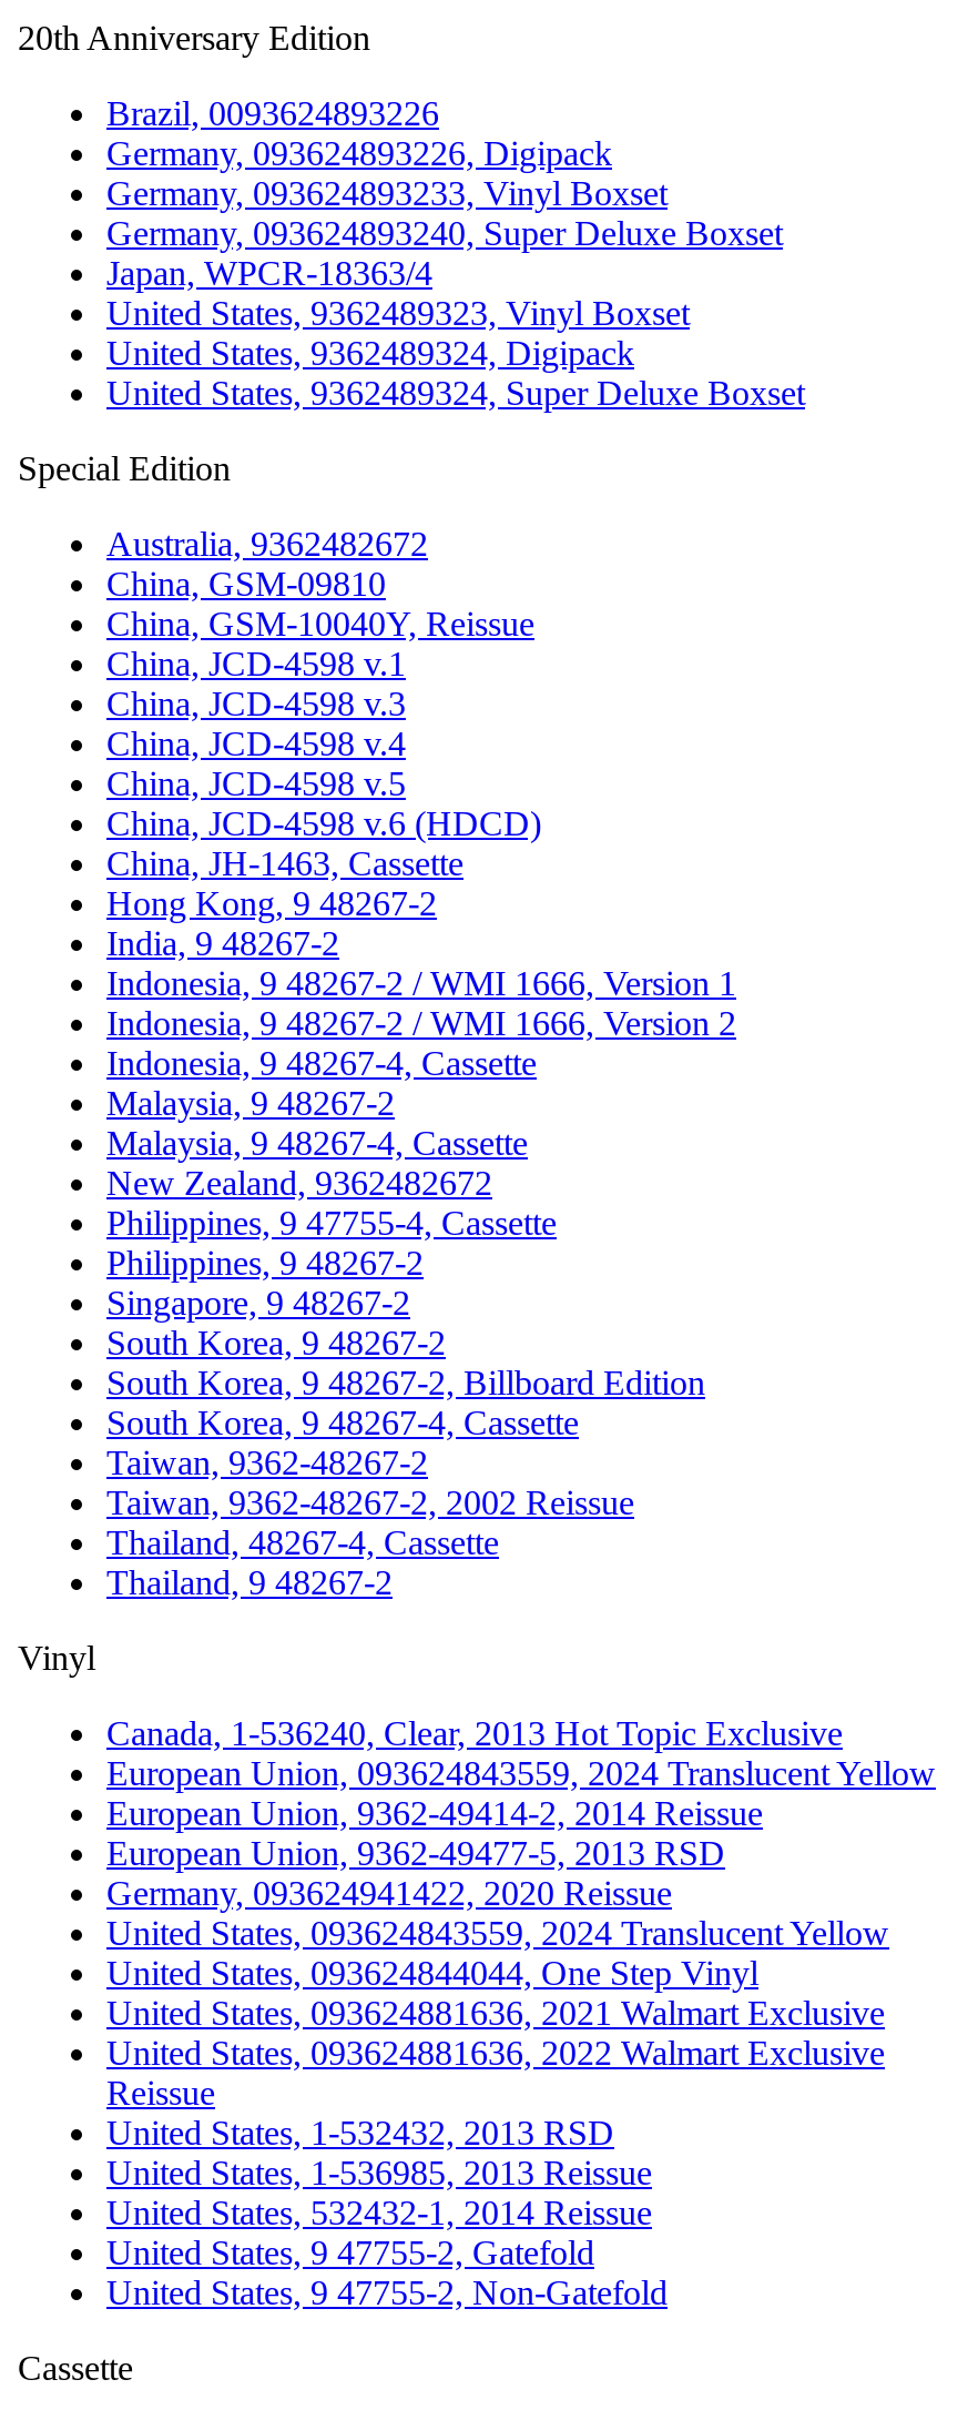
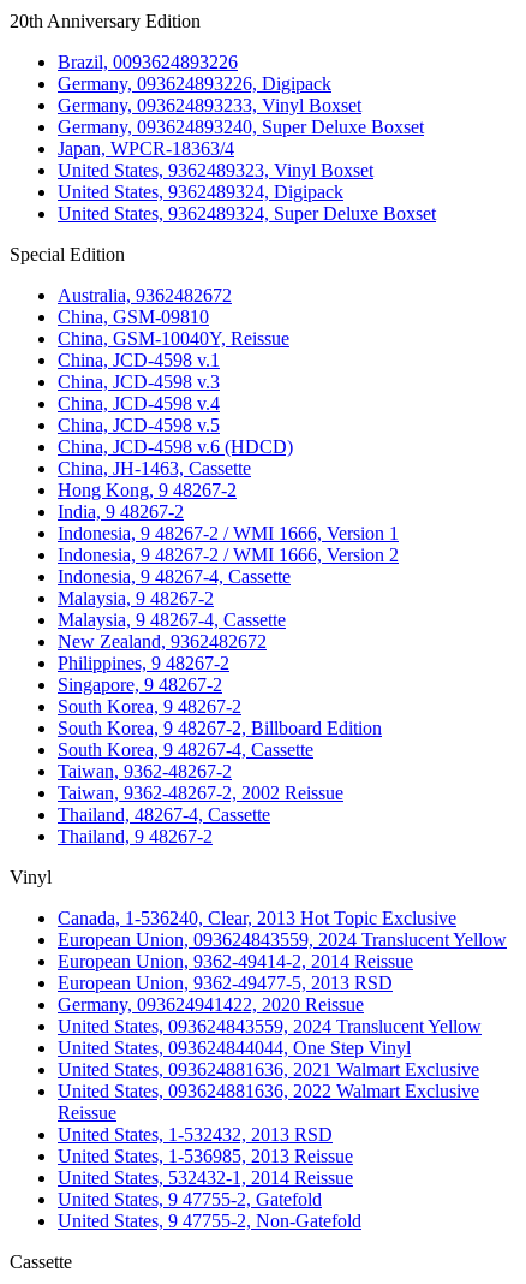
[106,1203,557,1241] Philippines, 9 47755-4, Cassette -> none

